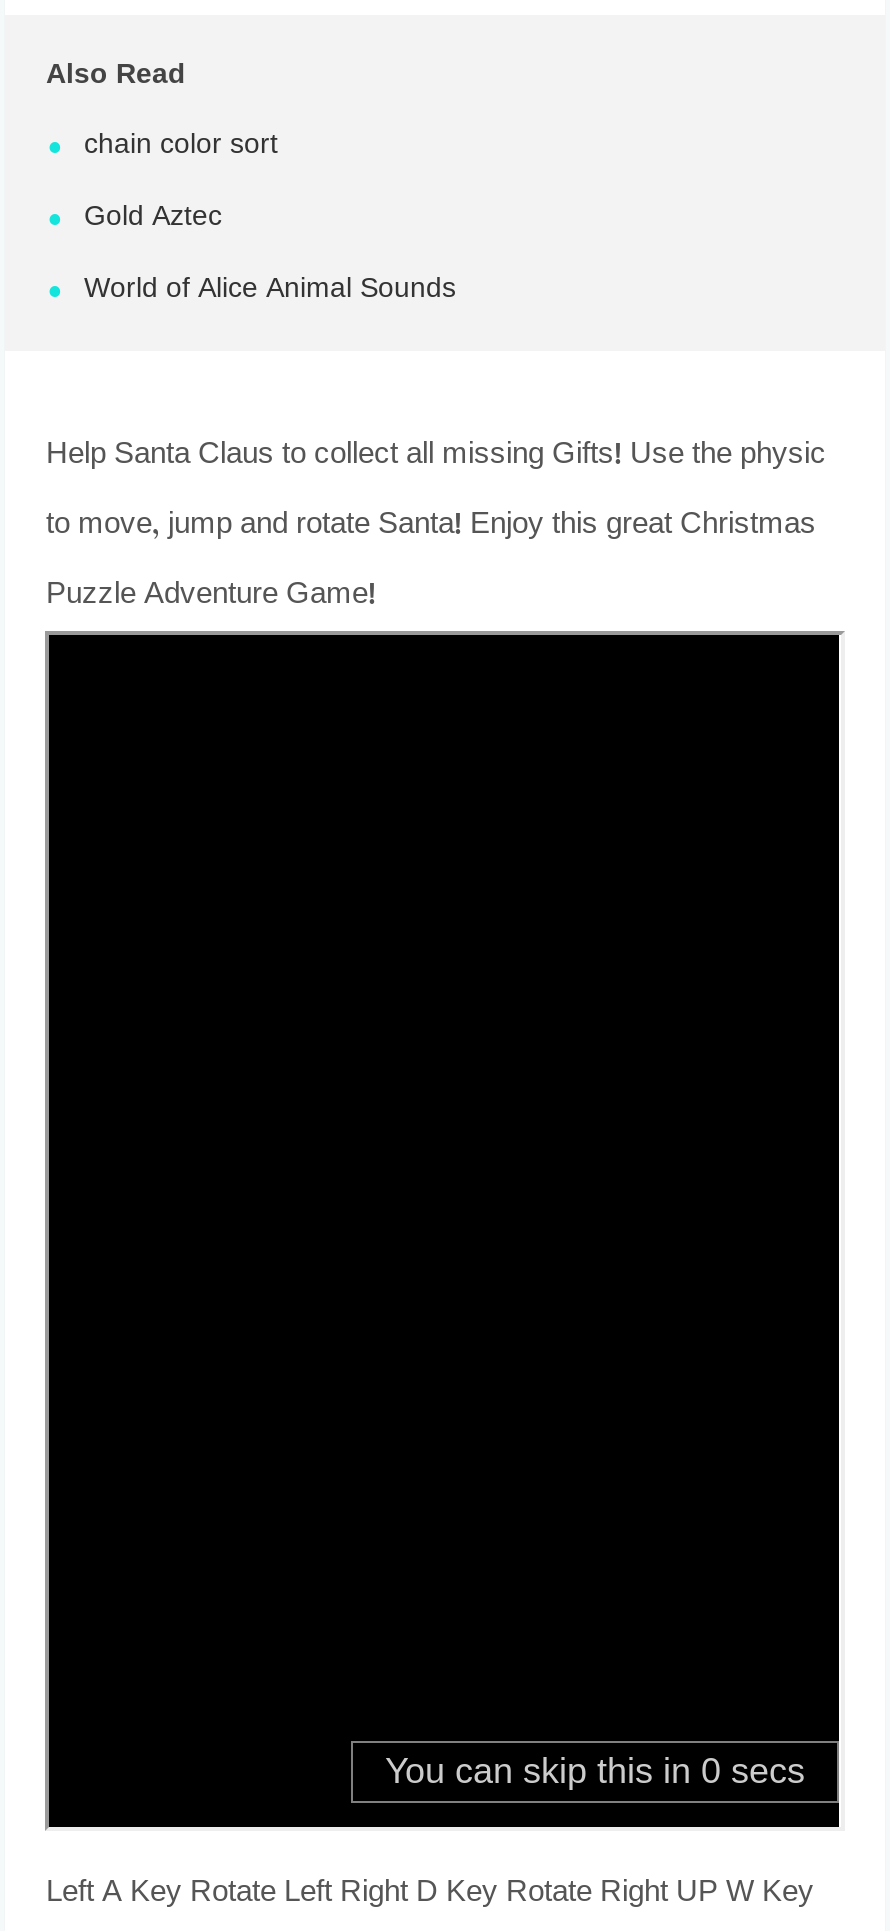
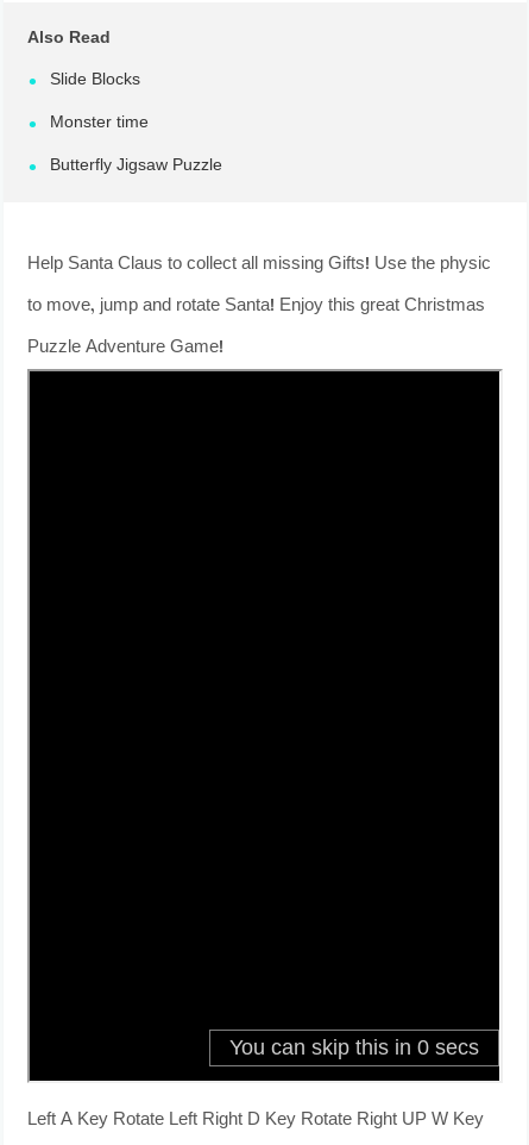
[84,124,278,170] chain color sort -> [51,67,141,94] Slide Blocks
[84,196,222,242] Gold Aztec -> [51,110,149,137] Monster time
[84,268,456,314] World of Alice Animal Sounds -> [51,153,223,180] Butterfly Jigsaw Puzzle

